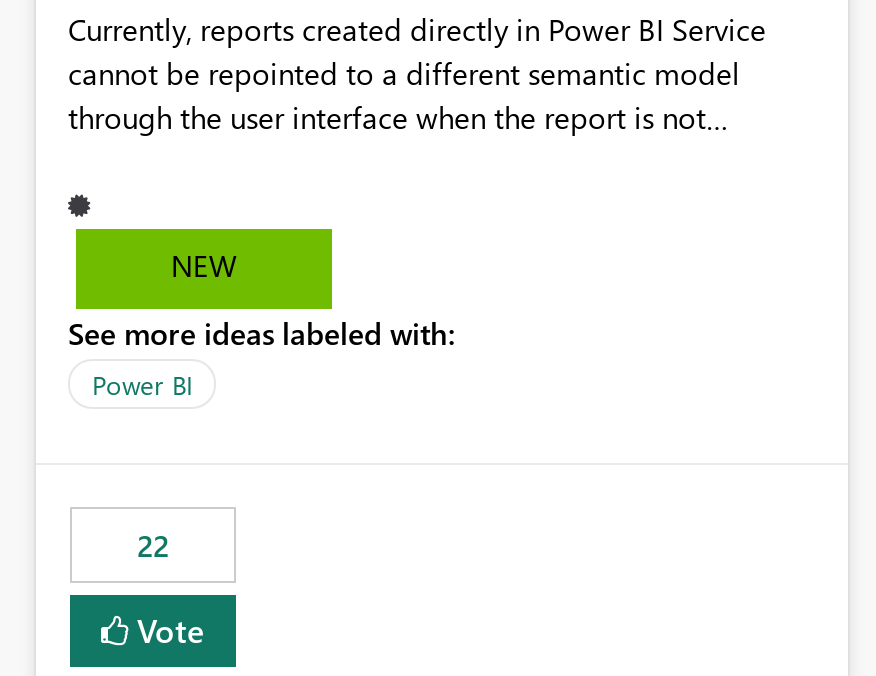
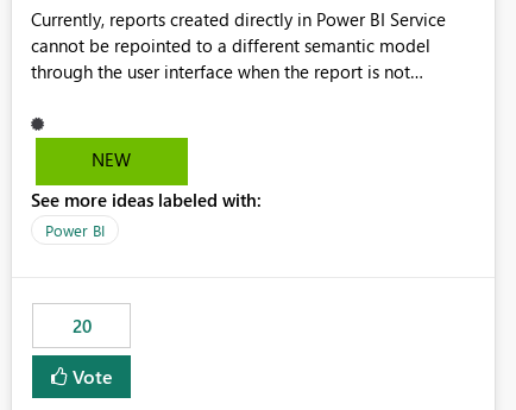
[137,526,169,566] 22 -> [72,314,91,338] 20

